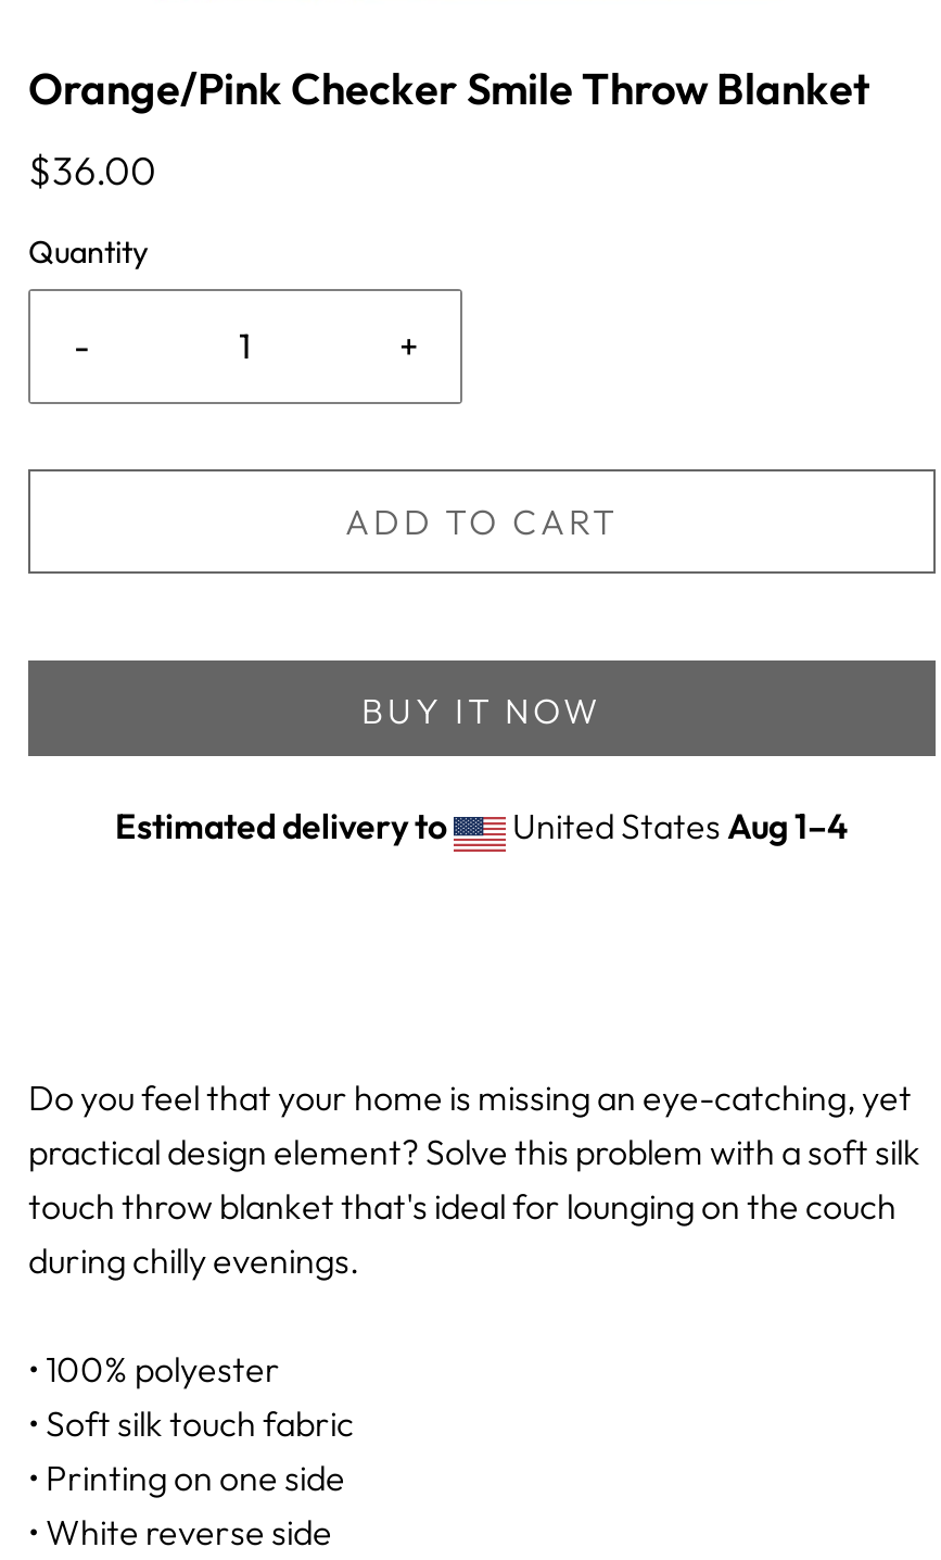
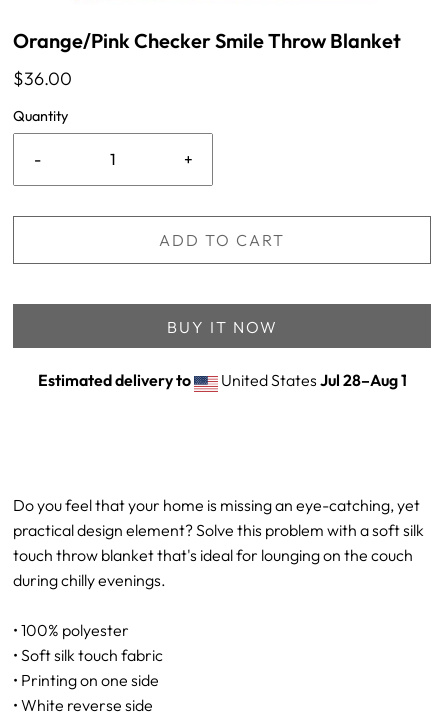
[506,805,849,848] United States Aug 1–4 -> [217,370,406,390] United States Jul 28–Aug 1

